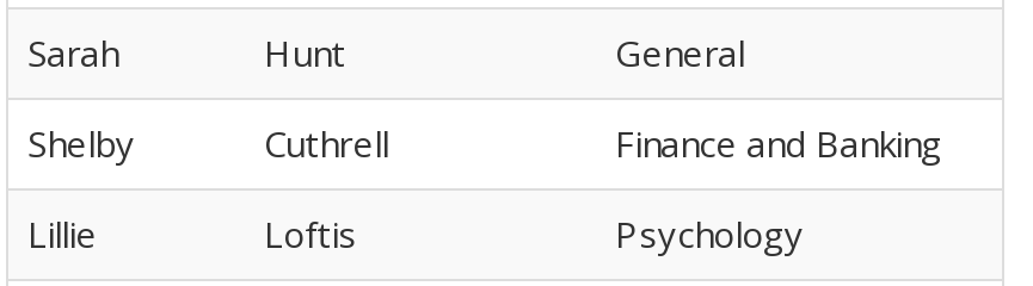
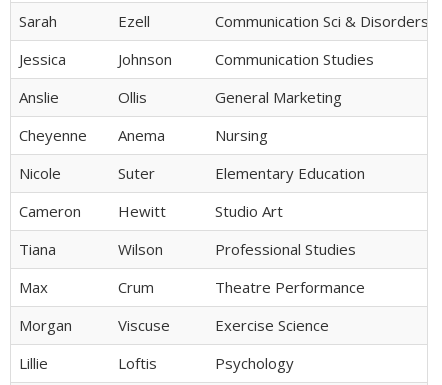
[27,28,942,166] Hunt | General | Shelby | Cuthrell | Finance and Banking -> [19,11,429,335] Ezell | Communication Sci & Disorders | Jessica | Johnson | Communication Studies | Anslie | Ollis | General Marketing | Cheyenne | Anema | Nursing | Nicole | Suter | Elementary Education | Cameron | Hewitt | Studio Art | Tiana | Wilson | Professional Studies | Max | Crum | Theatre Performance | Morgan | Viscuse | Exercise Science

